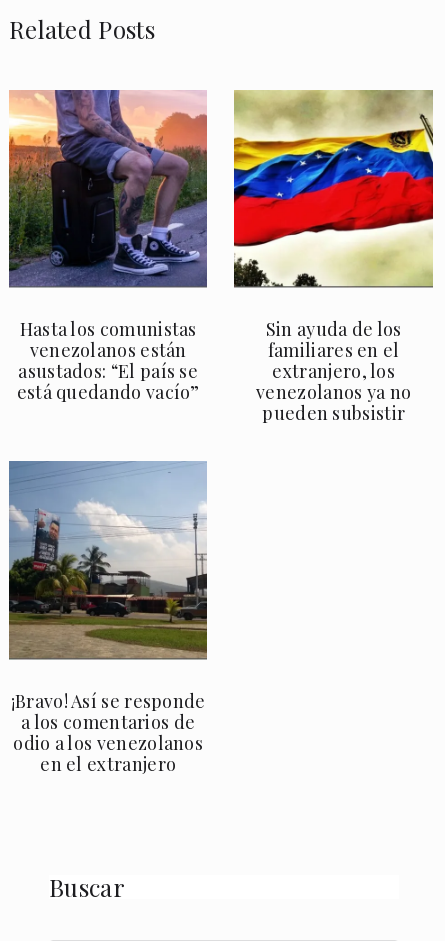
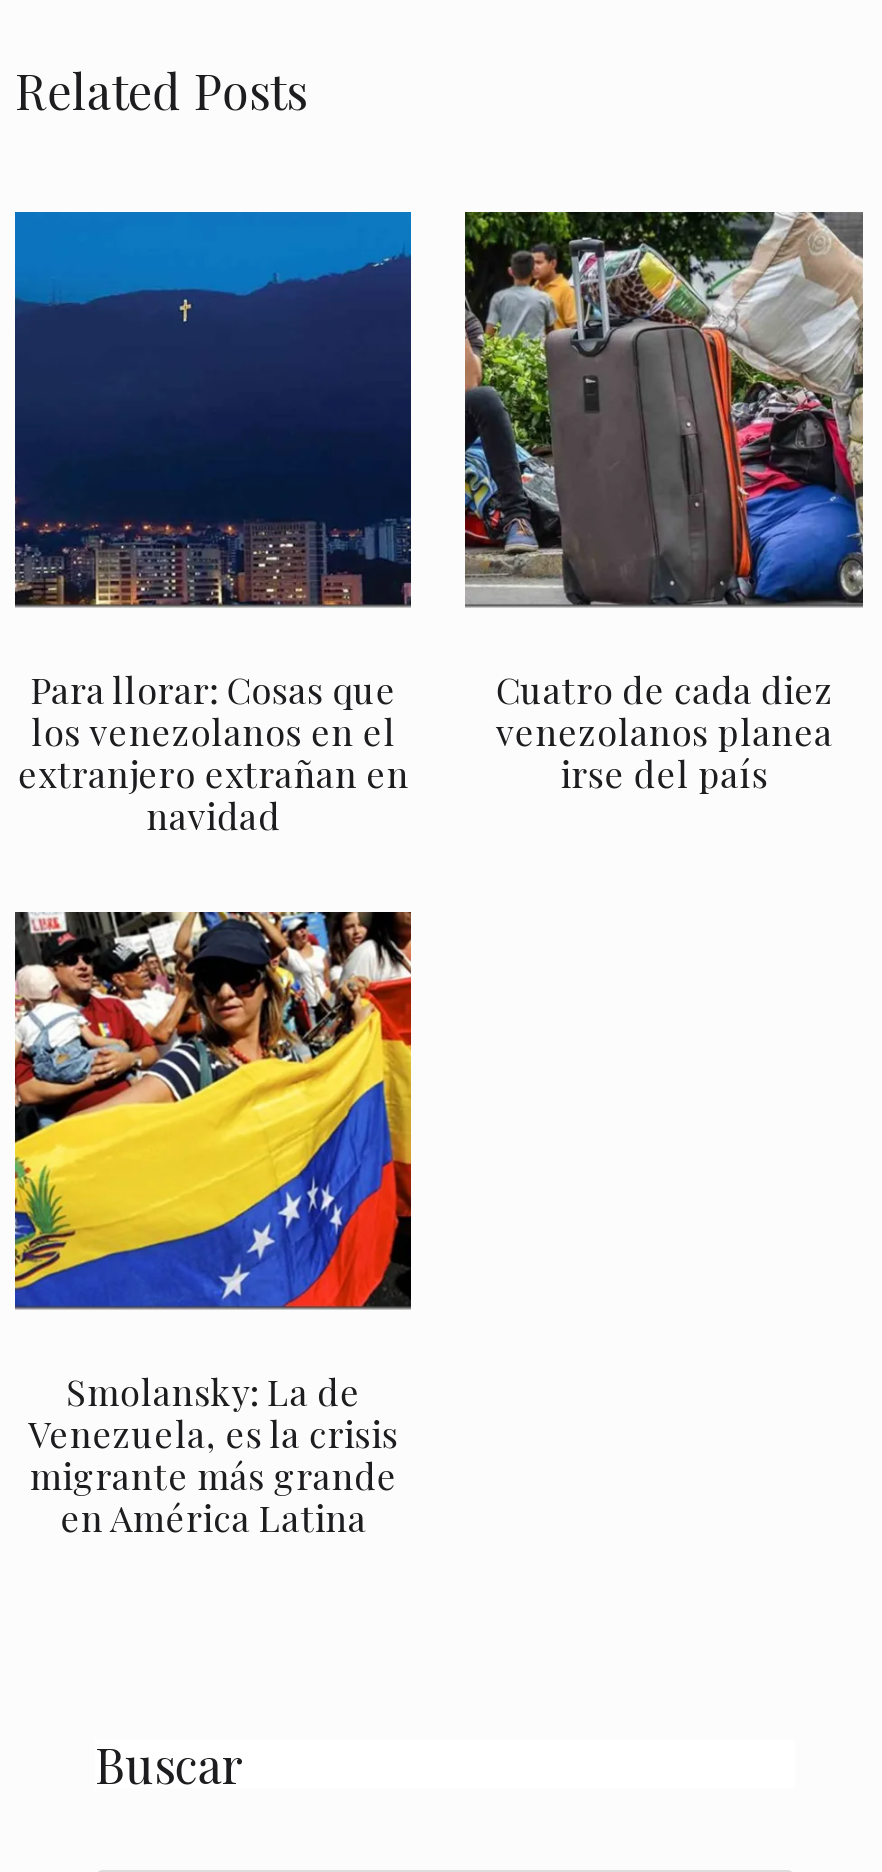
[8,89,208,404] [image] | Hasta los comunistas | venezolanos están | asustados: “El país se | está quedando vacío” -> [13,210,413,841] [image] | Para llorar: Cosas que | los venezolanos en el | extranjero extrañan en | navidad
[233,89,434,425] [image] | Sin ayuda de los | familiares en el | extranjero, los | venezolanos ya no | pueden subsistir -> [463,210,865,799] [image] | Cuatro de cada diez | venezolanos planea | irse del país
[8,460,208,776] [image] | ¡Bravo! Así se responde | a los comentarios de | odio a los venezolanos | en el extranjero -> [13,910,413,1542] [image] | Smolansky: La de | Venezuela, es la crisis | migrante más grande | en América Latina

